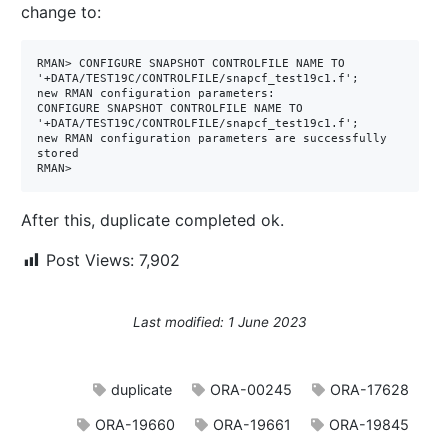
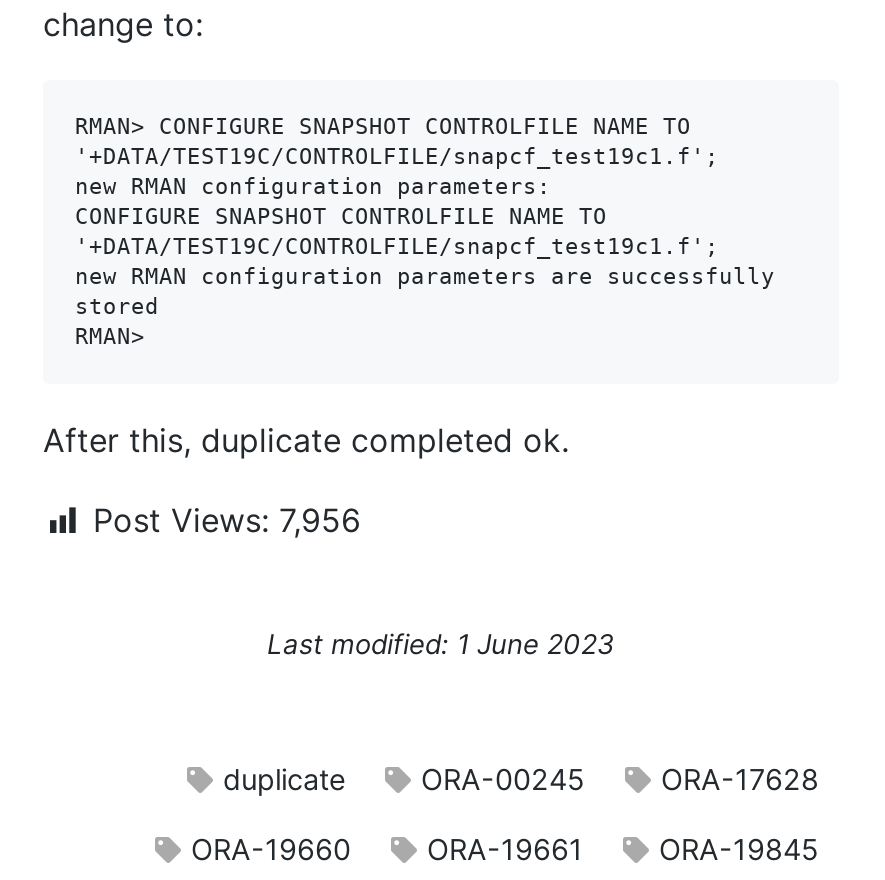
[46,250,180,270] Post Views: 7,902 -> [93,500,361,540] Post Views: 7,956

